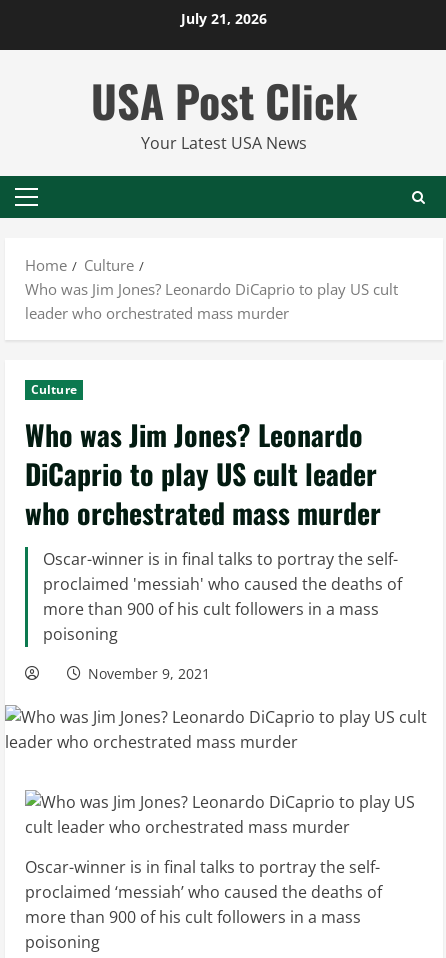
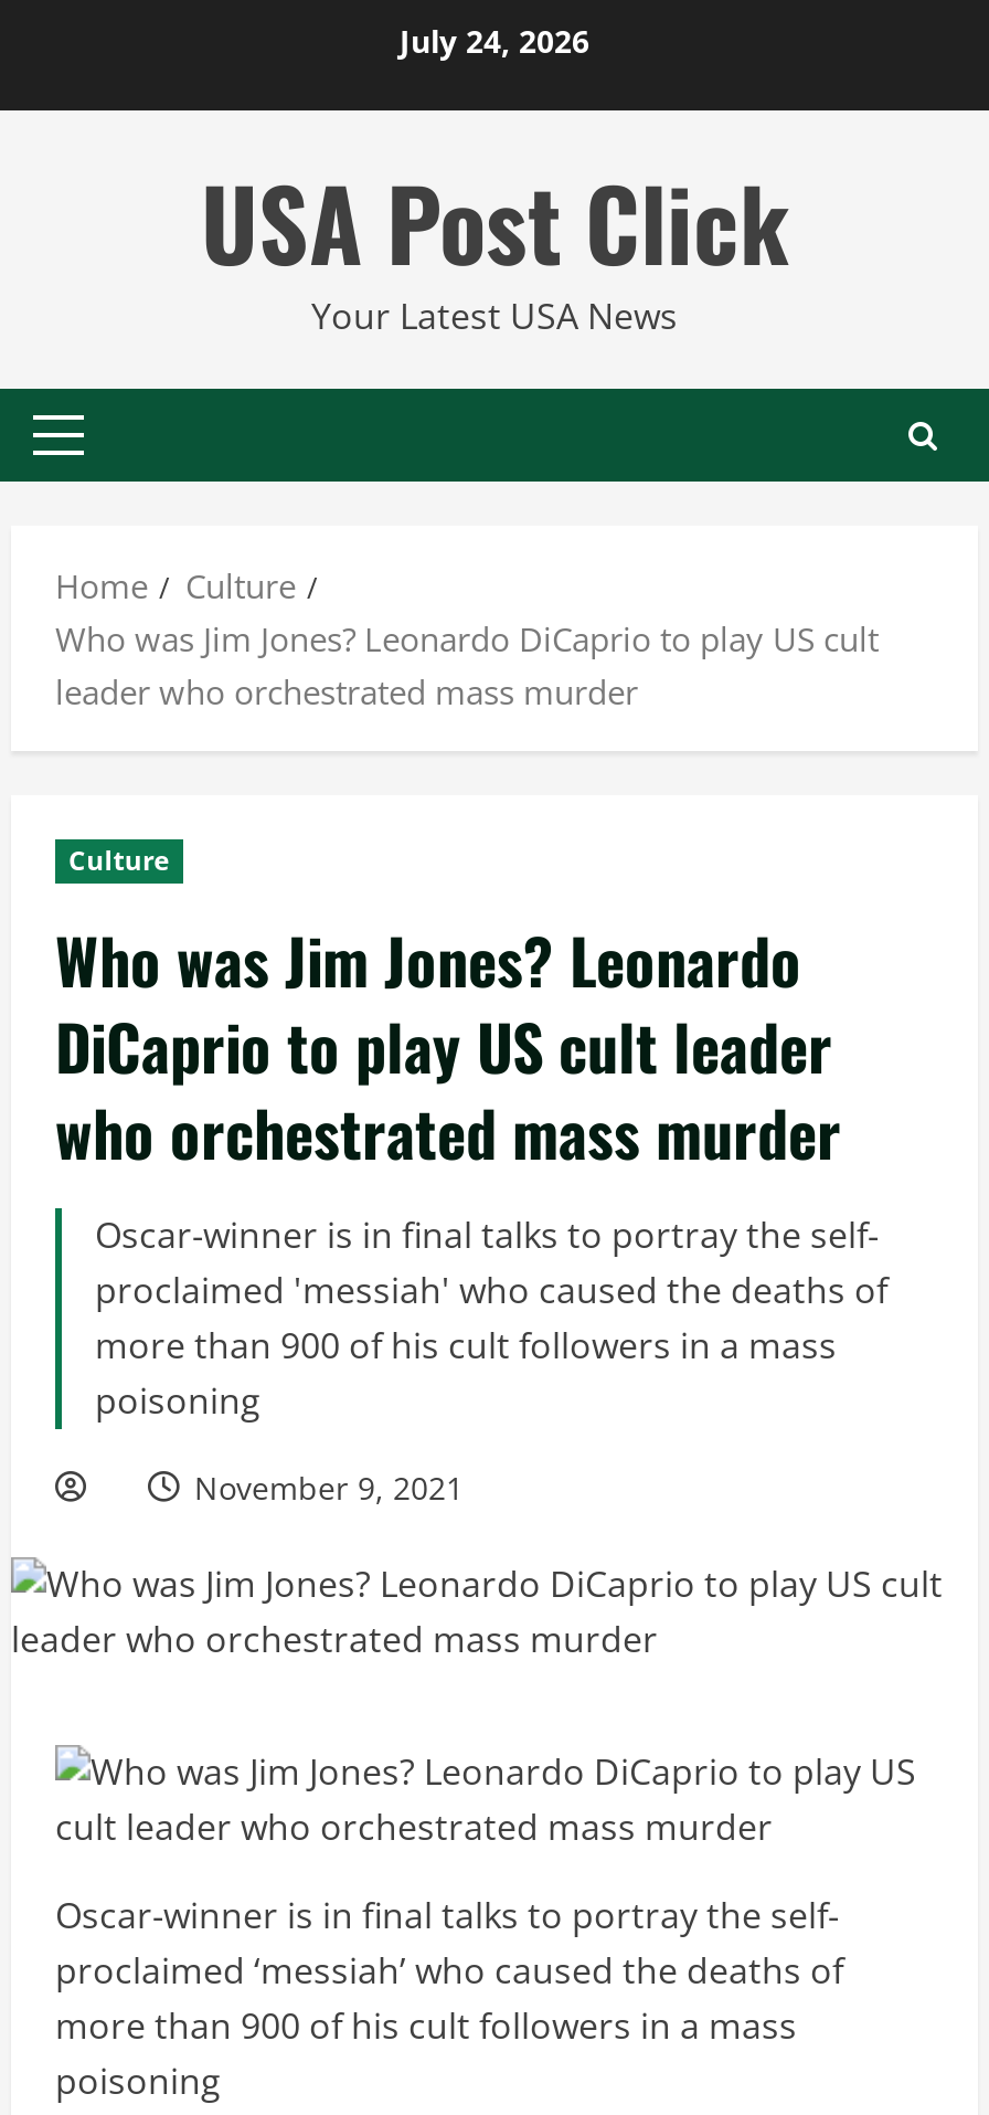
[181,8,267,27] July 21, 2026 -> [400,19,589,61] July 24, 2026

